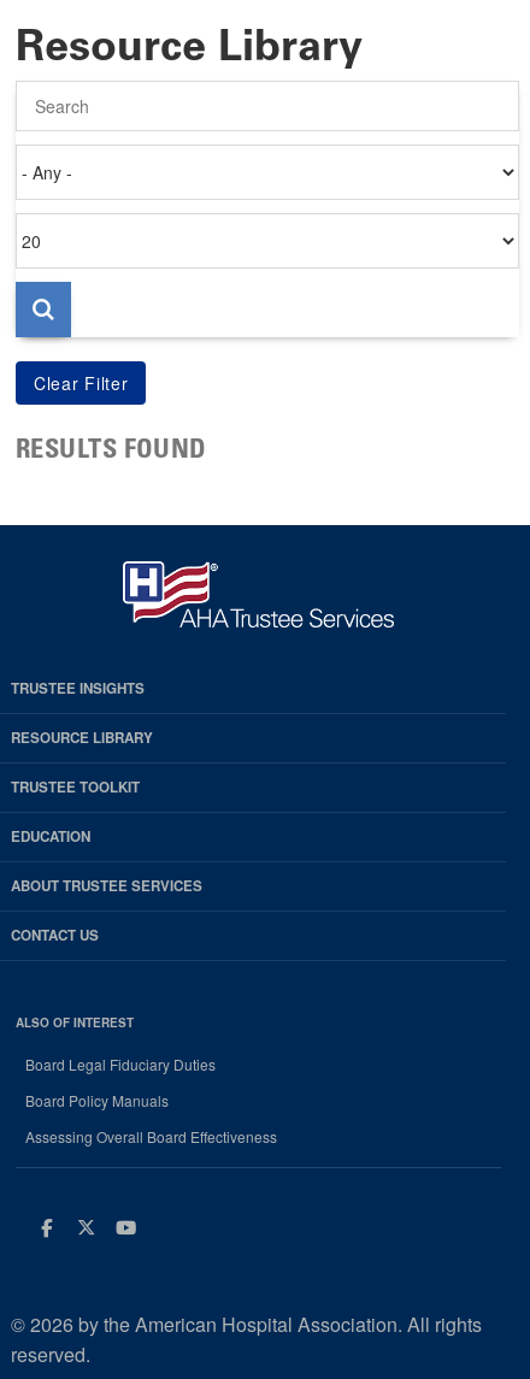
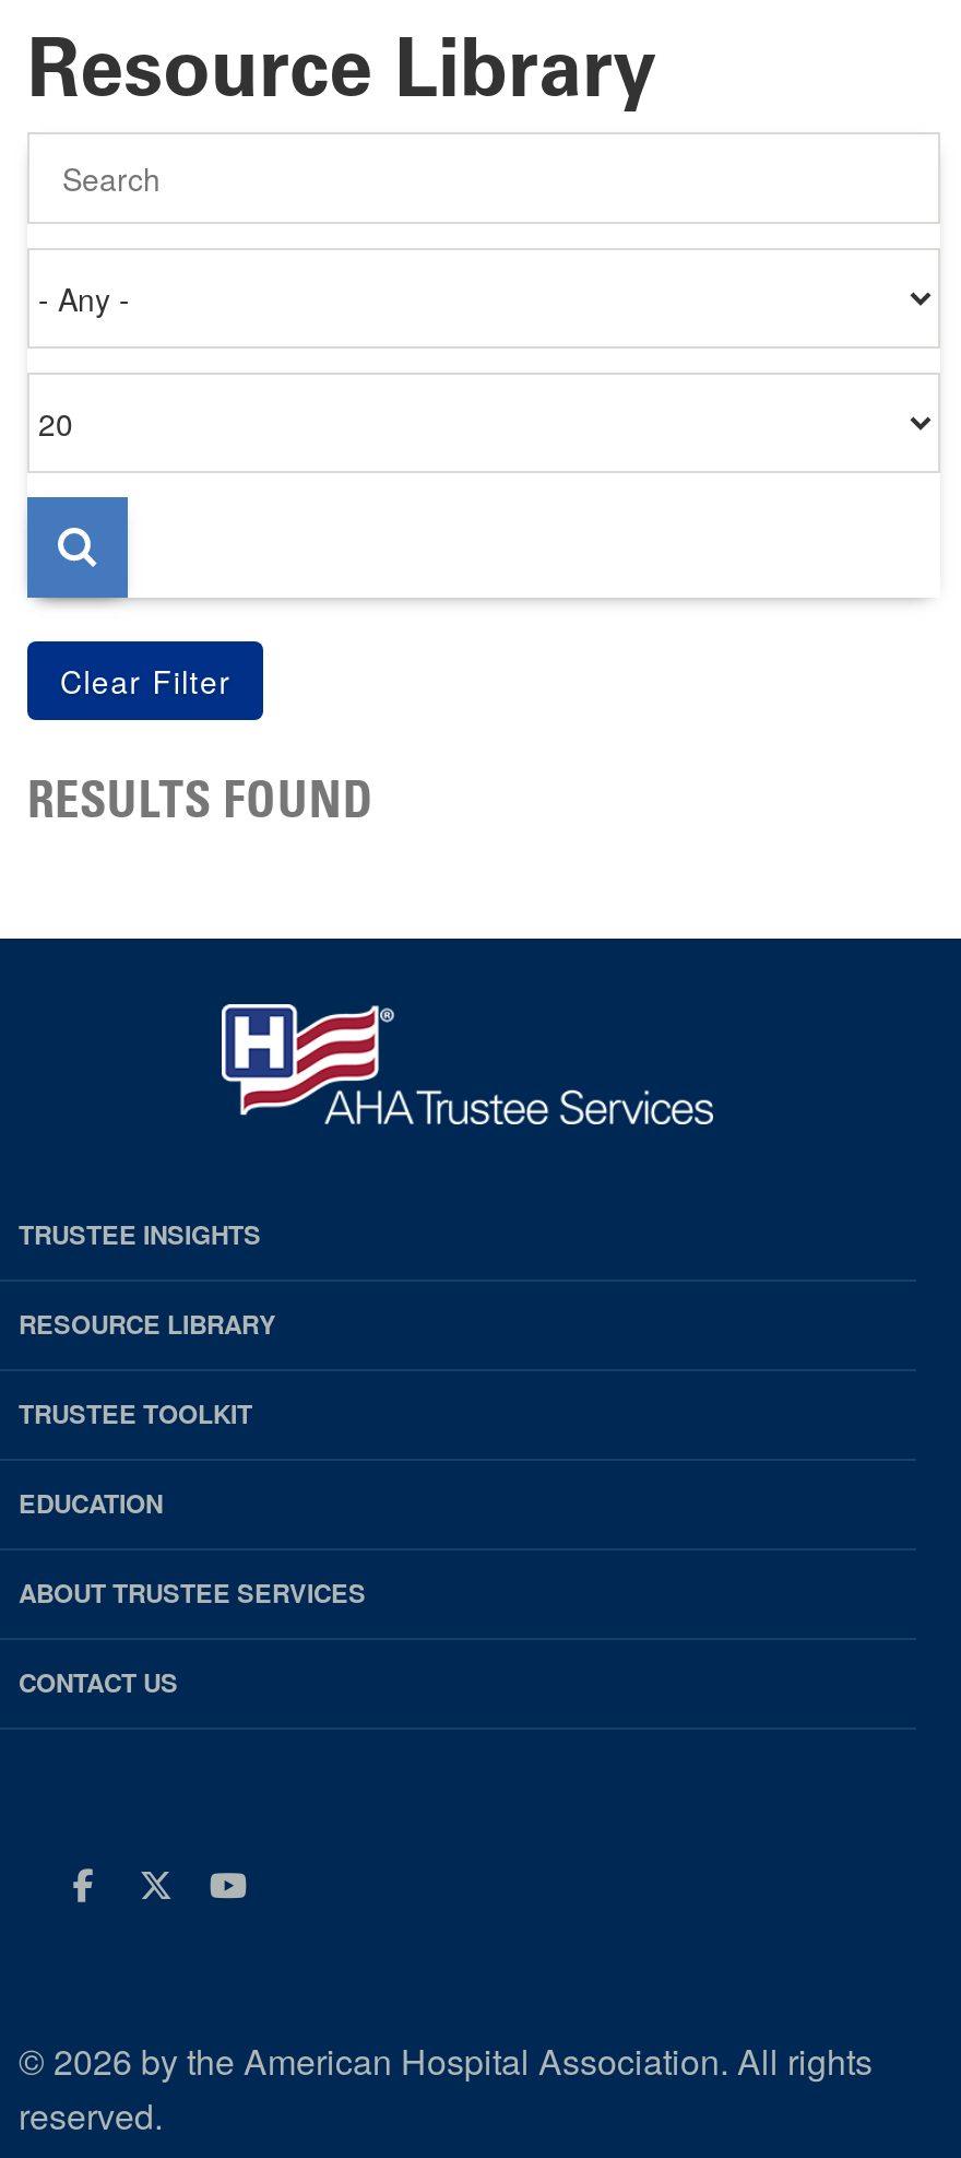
[16,1015,277,1147] ALSO OF INTEREST | Board Legal Fiduciary Duties | Board Policy Manuals | Assessing Overall Board Effectiveness -> none

